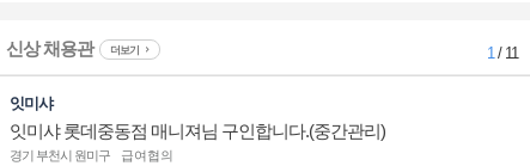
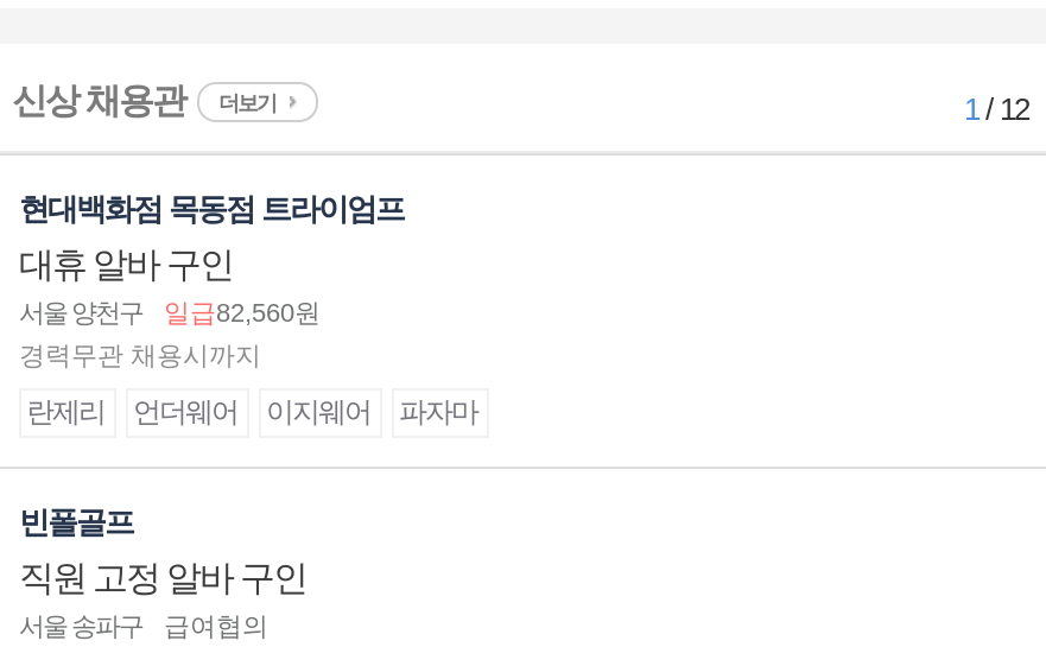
[10,44,518,162] 1/ 11 | 잇미샤 | 잇미샤 롯데중동점 매니져님 구인합니다.(중간관리) | 경기 부천시 원미구 -> [19,91,1028,640] 1/ 12 | 현대백화점 목동점 트라이엄프 | 대휴 알바 구인 | 서울 양천구 | 일급82,560원 | 경력무관 채용시까지 | 란제리 | 언더웨어 | 이지웨어 | 파자마 | 빈폴골프 | 직원 고정 알바 구인 | 서울 송파구

